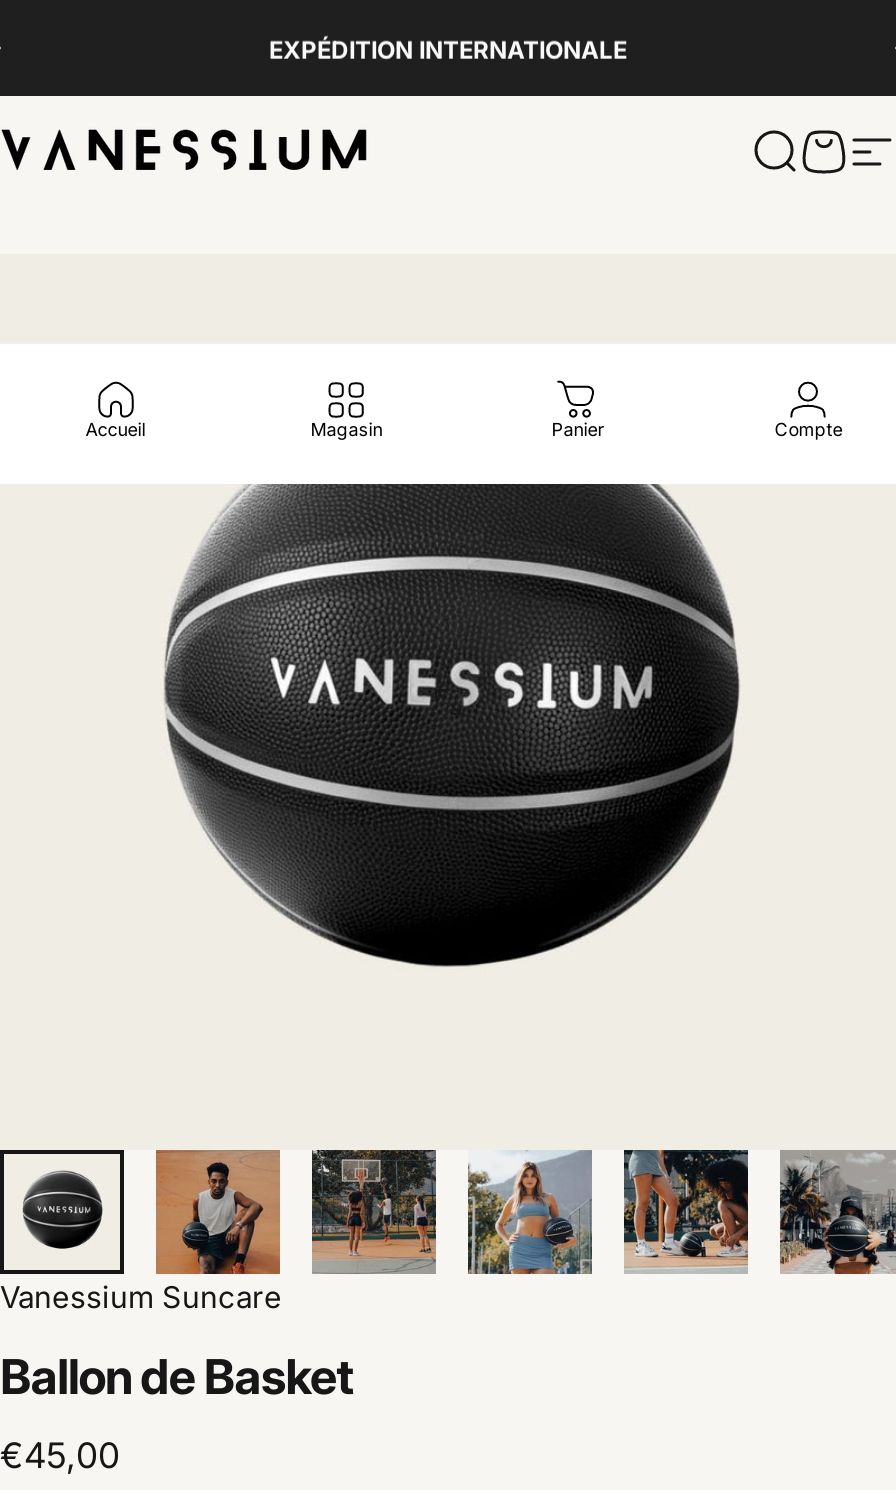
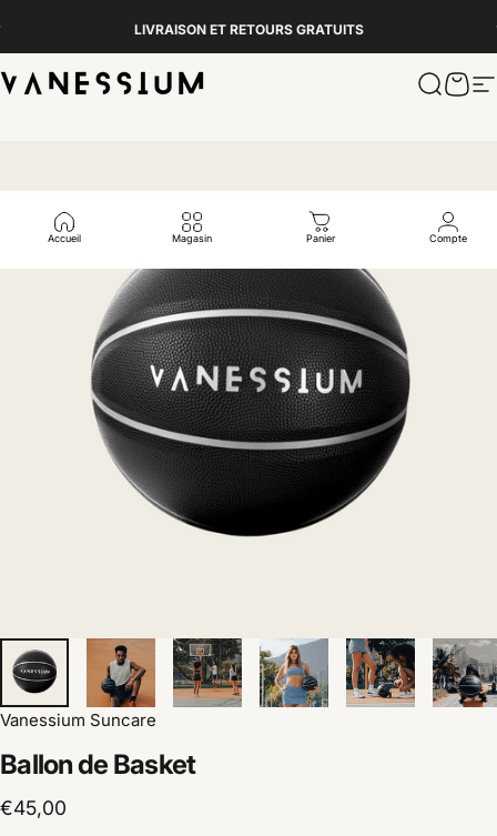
[269,33,627,63] EXPÉDITION INTERNATIONALE -> [134,18,363,35] LIVRAISON ET RETOURS GRATUITS

